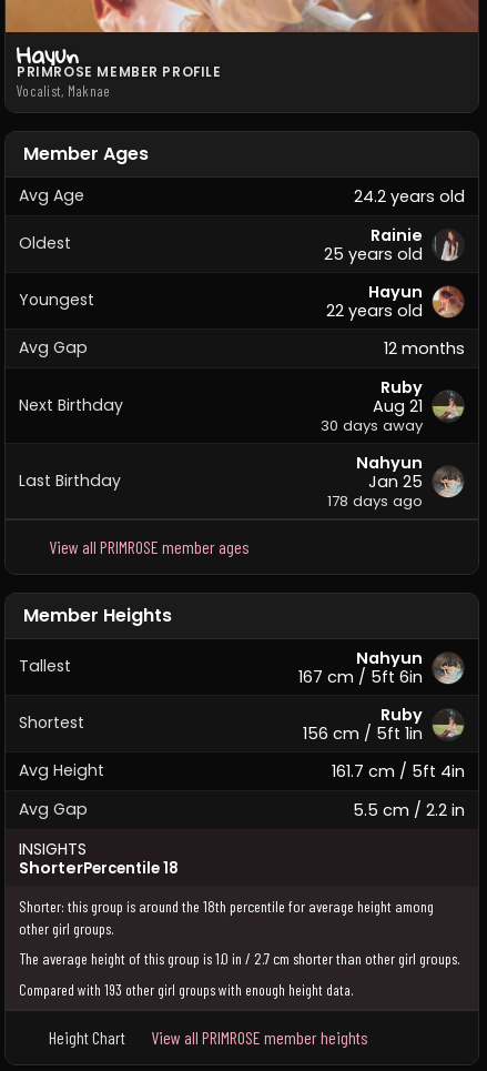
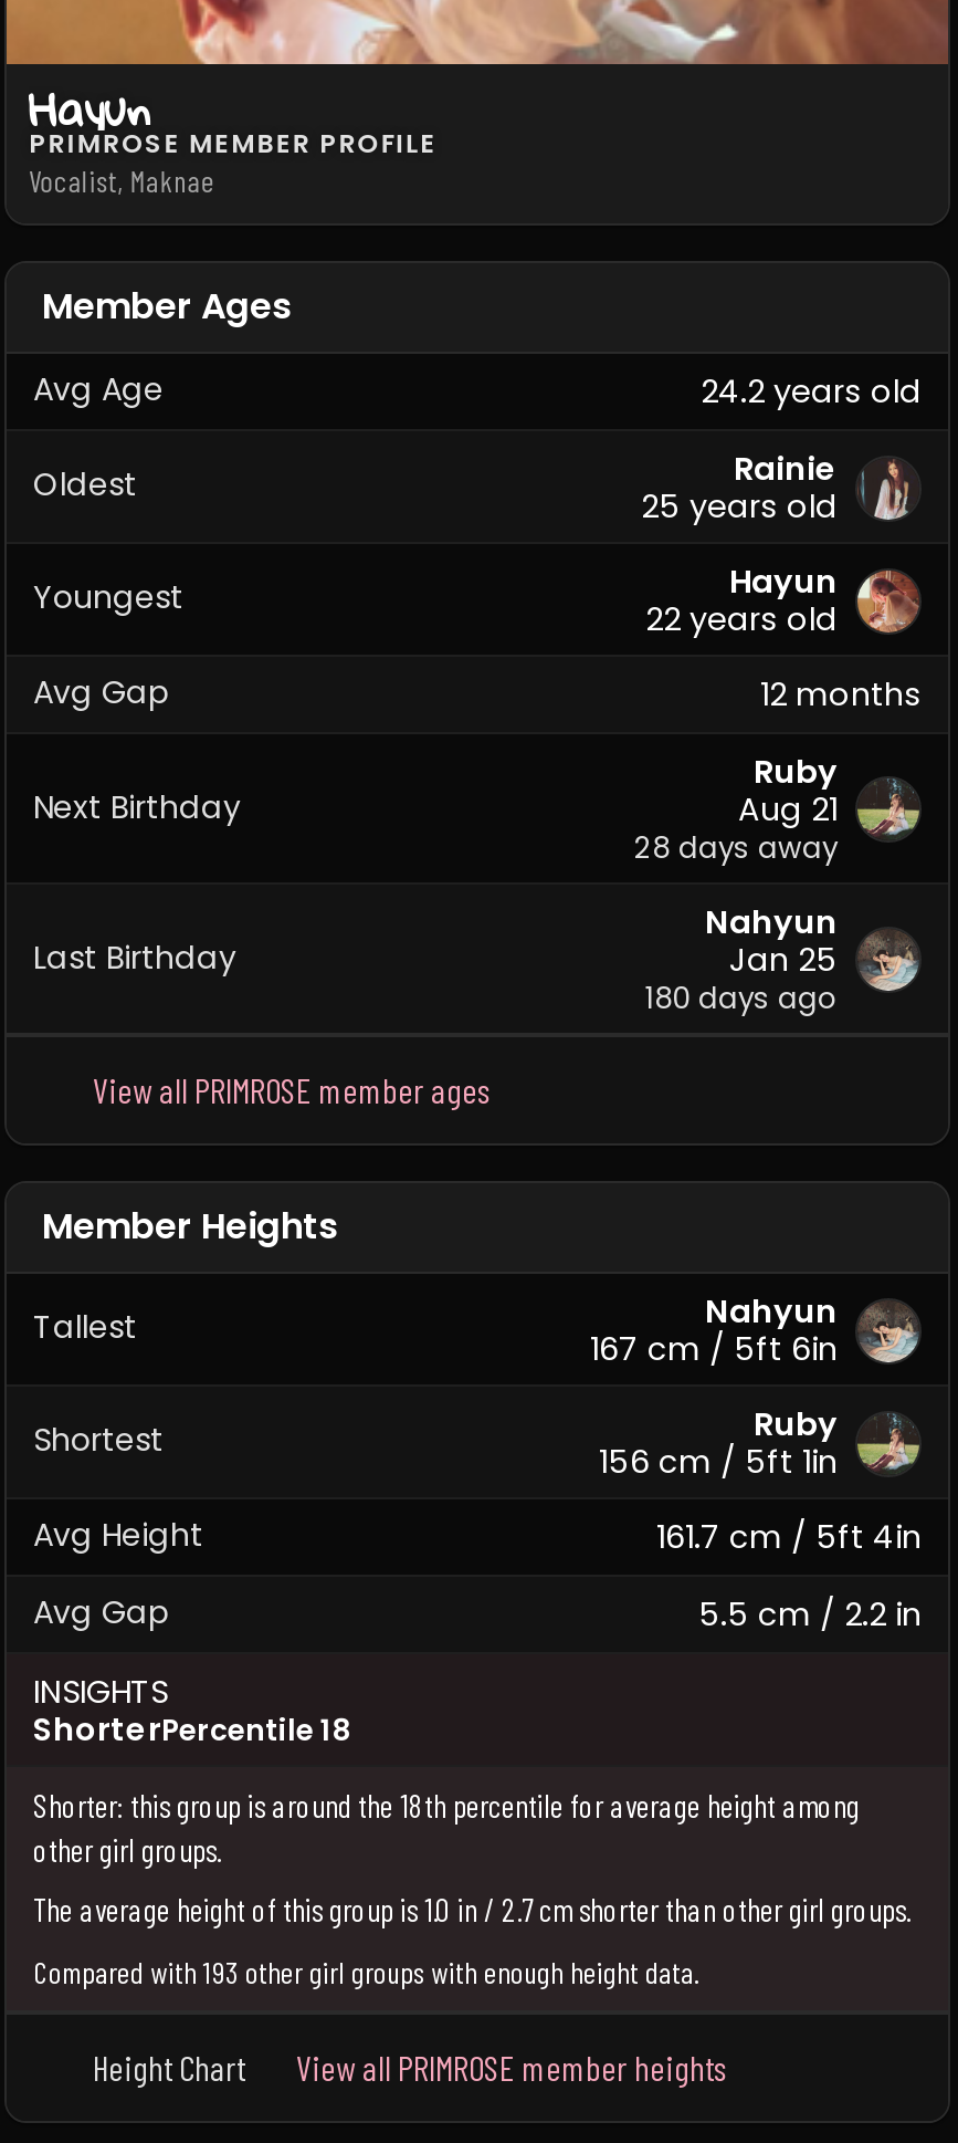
[321,415,423,436] 30 days away -> [634,826,838,868] 28 days away
[327,490,423,511] 178 days ago -> [645,976,838,1018] 180 days ago

